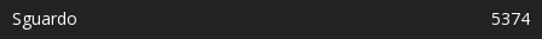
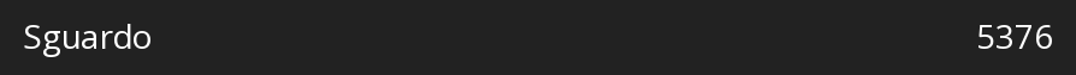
[491,7,530,30] 5374 -> [976,13,1053,58] 5376

